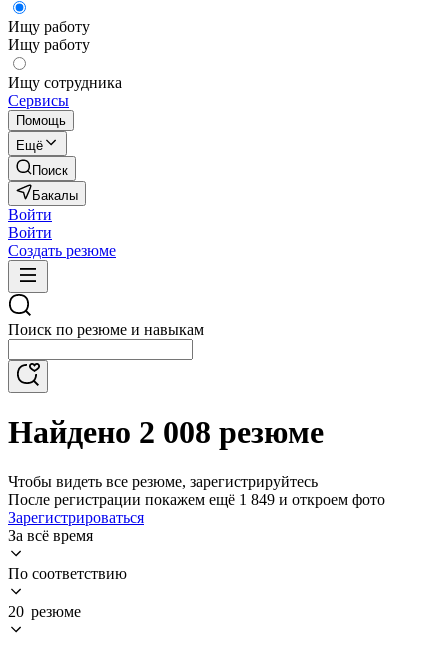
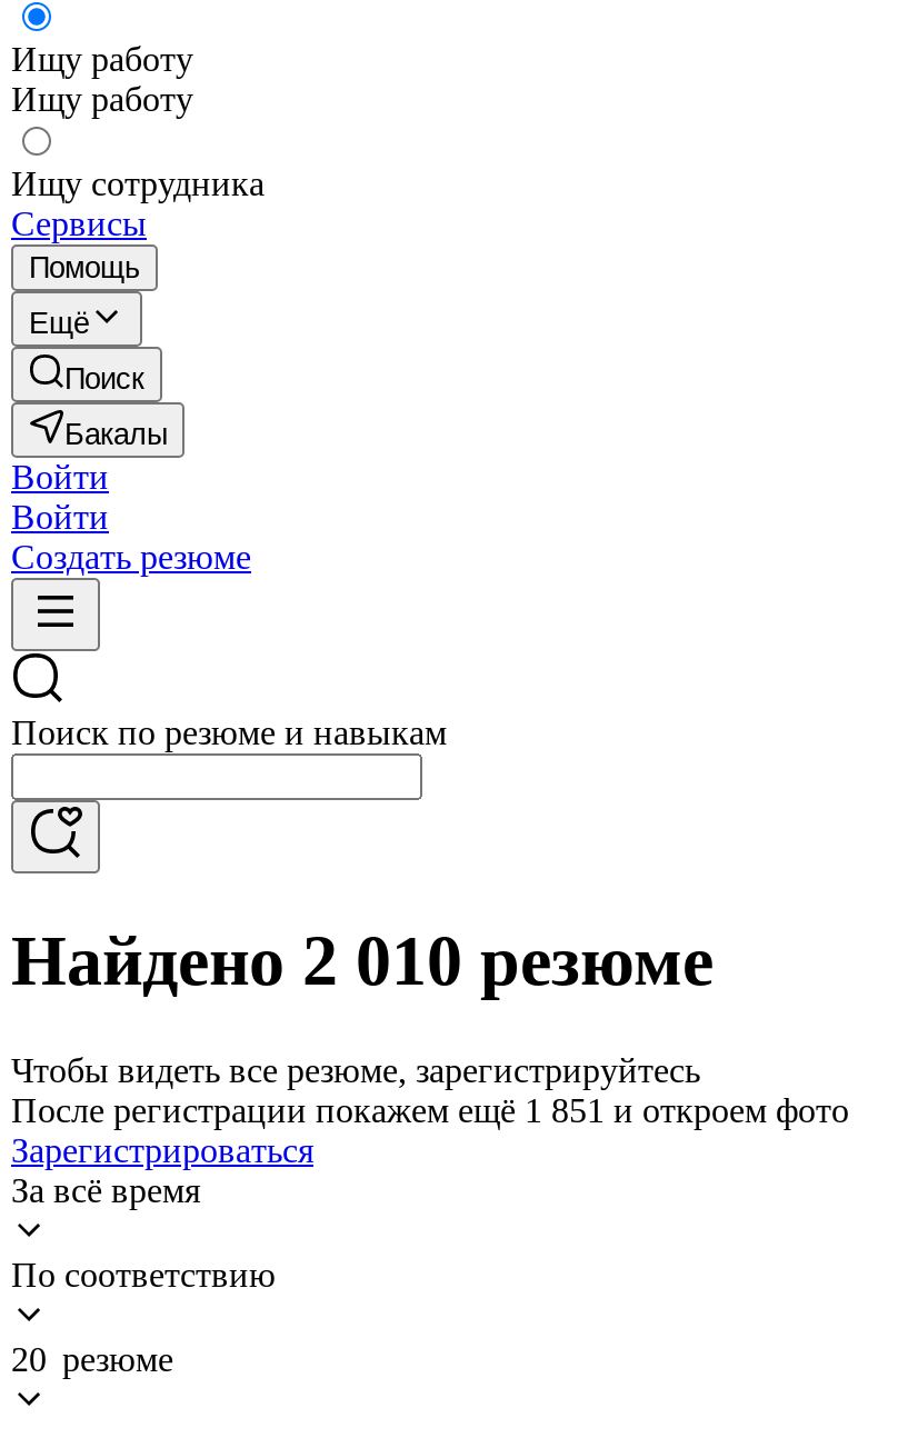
[8,414,324,450] Найдено 2 008 резюме -> [11,921,714,1001] Найдено 2 010 резюме
[8,491,385,508] После регистрации покажем ещё 1 849 и откроем фото -> [11,1091,849,1129] После регистрации покажем ещё 1 851 и откроем фото

